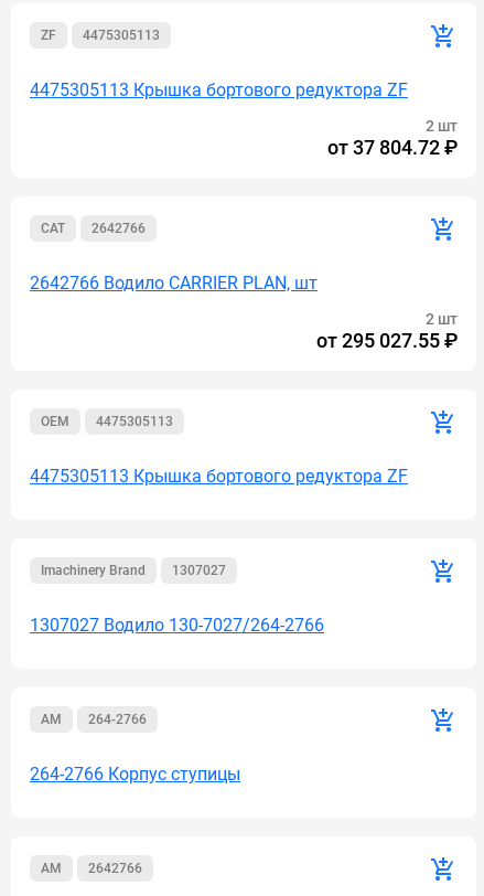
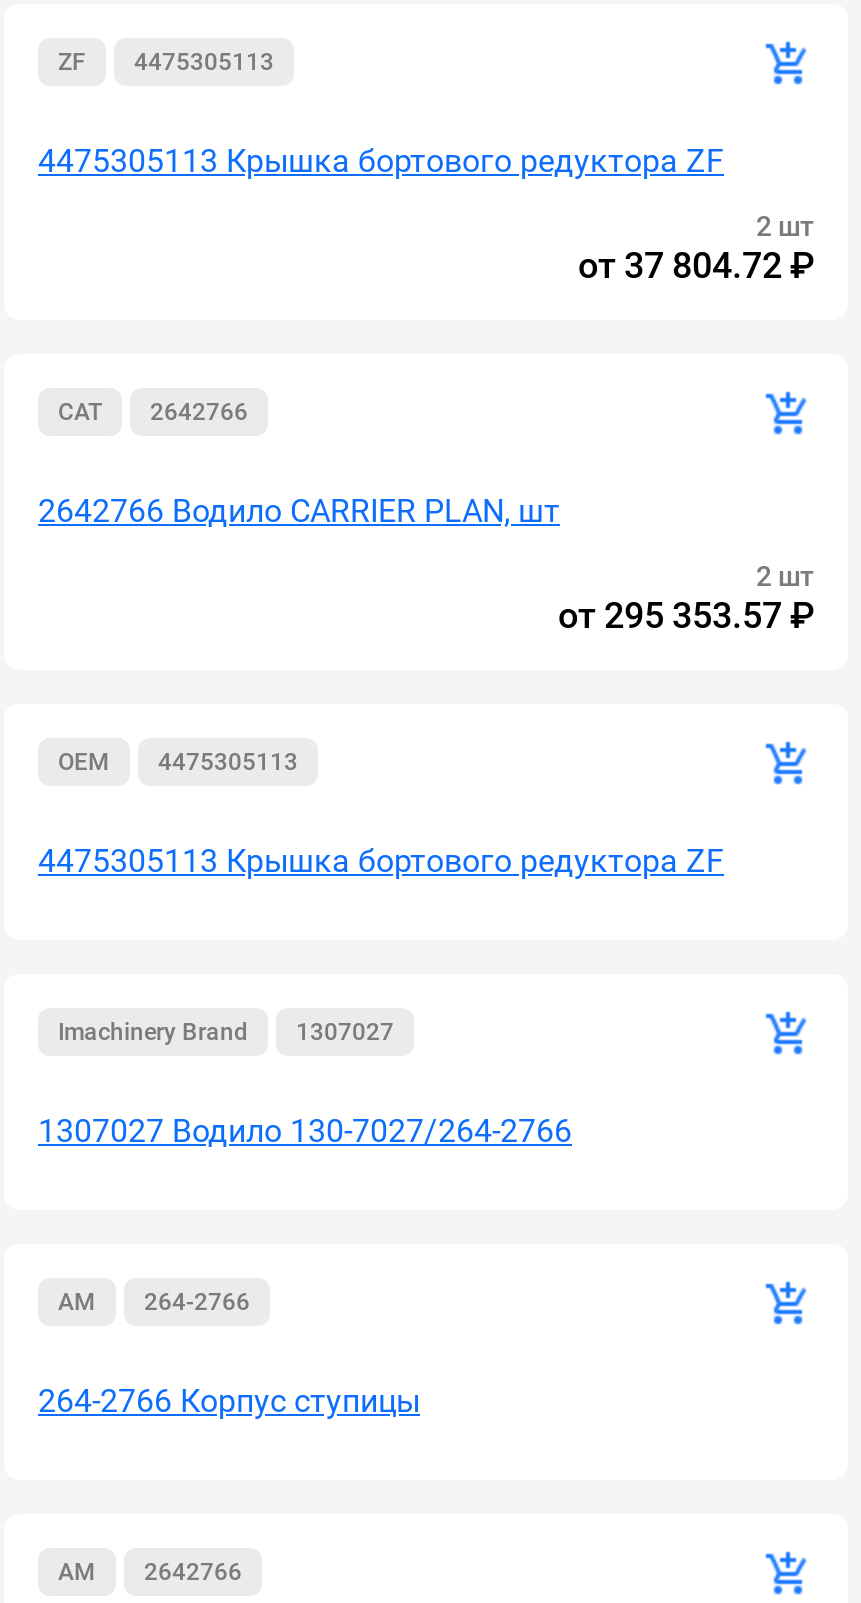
[316,329,458,352] от 295 027.55 ₽ -> [558,594,814,636] от 295 353.57 ₽

